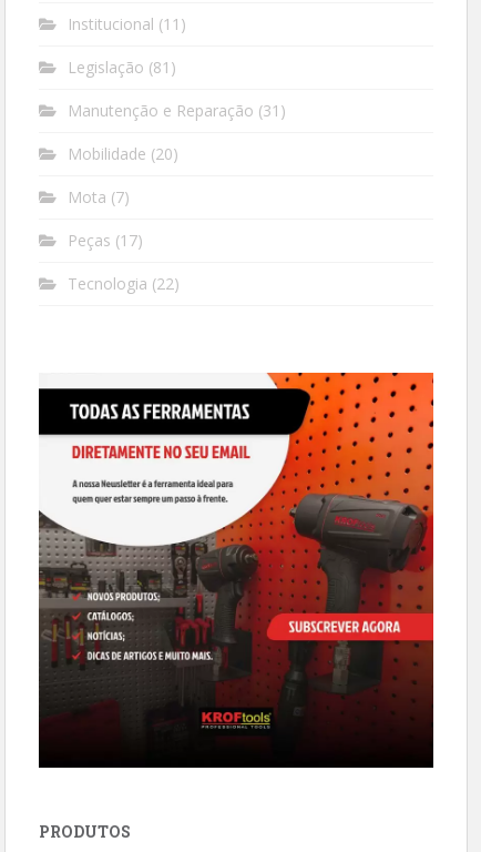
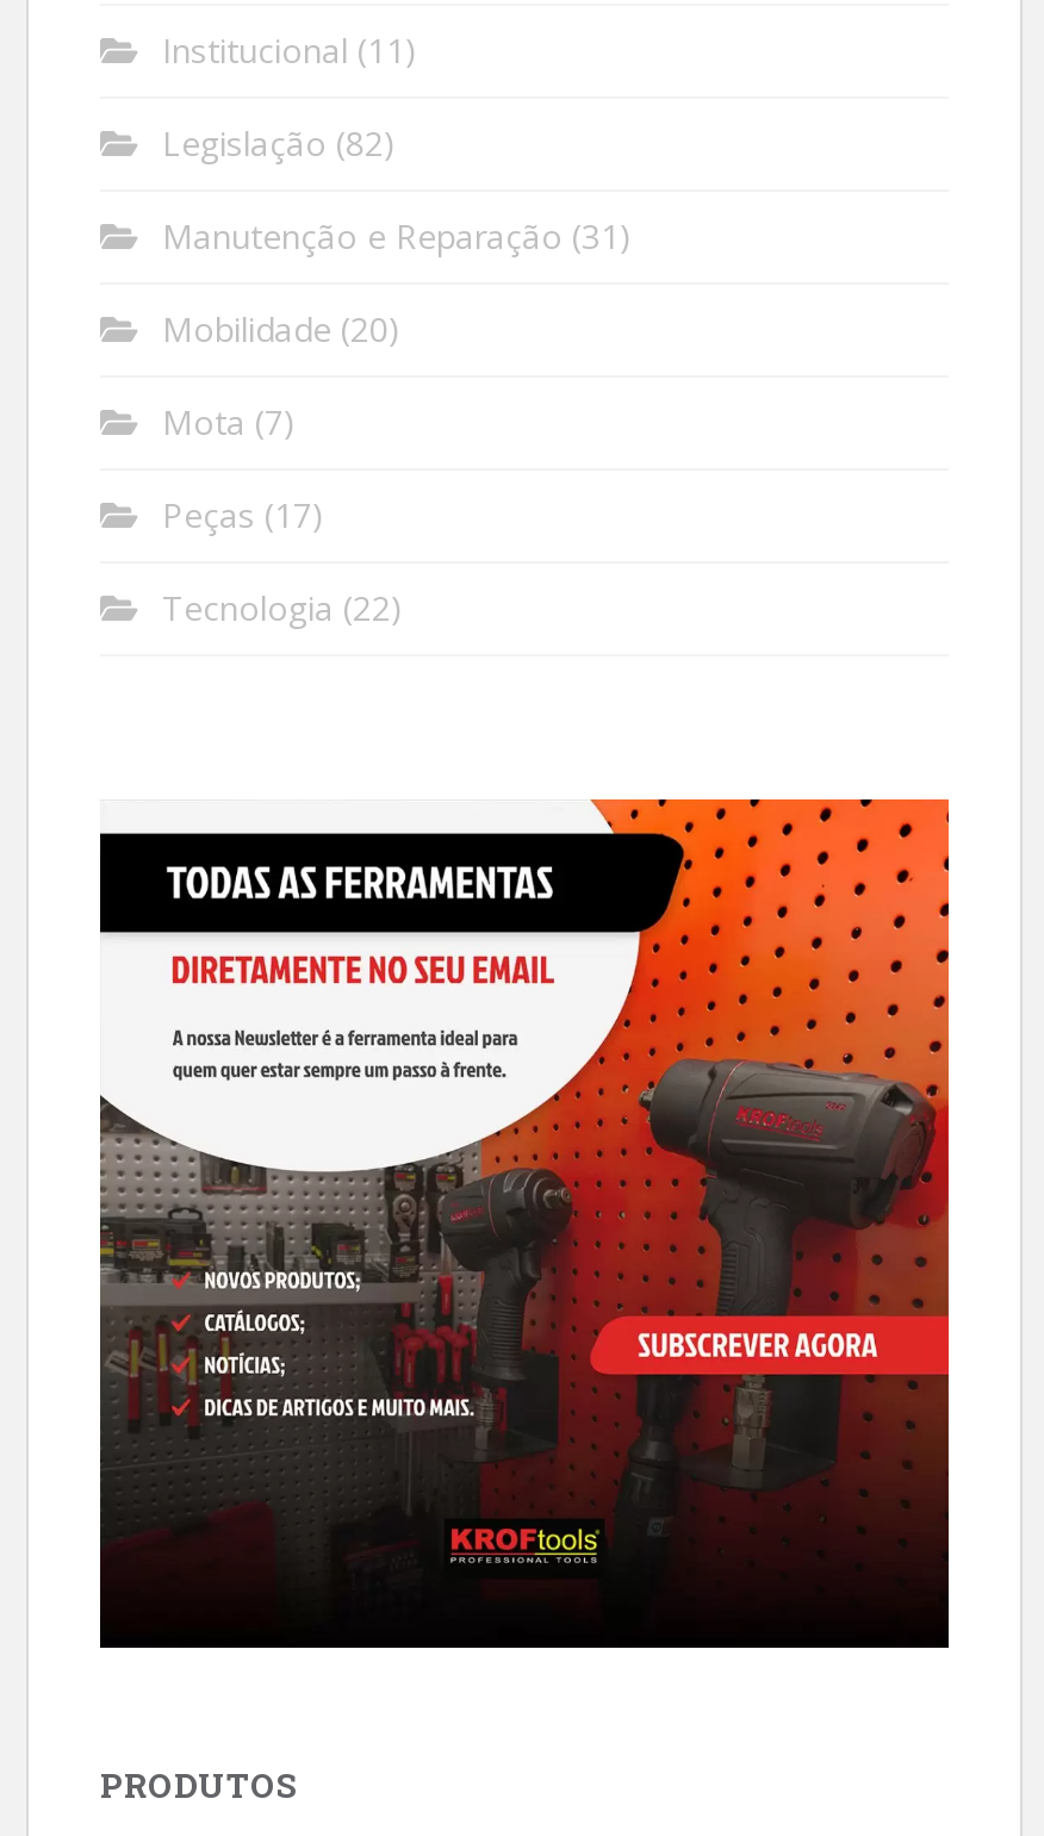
[68,57,176,78] Legislação (81) -> [162,121,396,166] Legislação (82)

